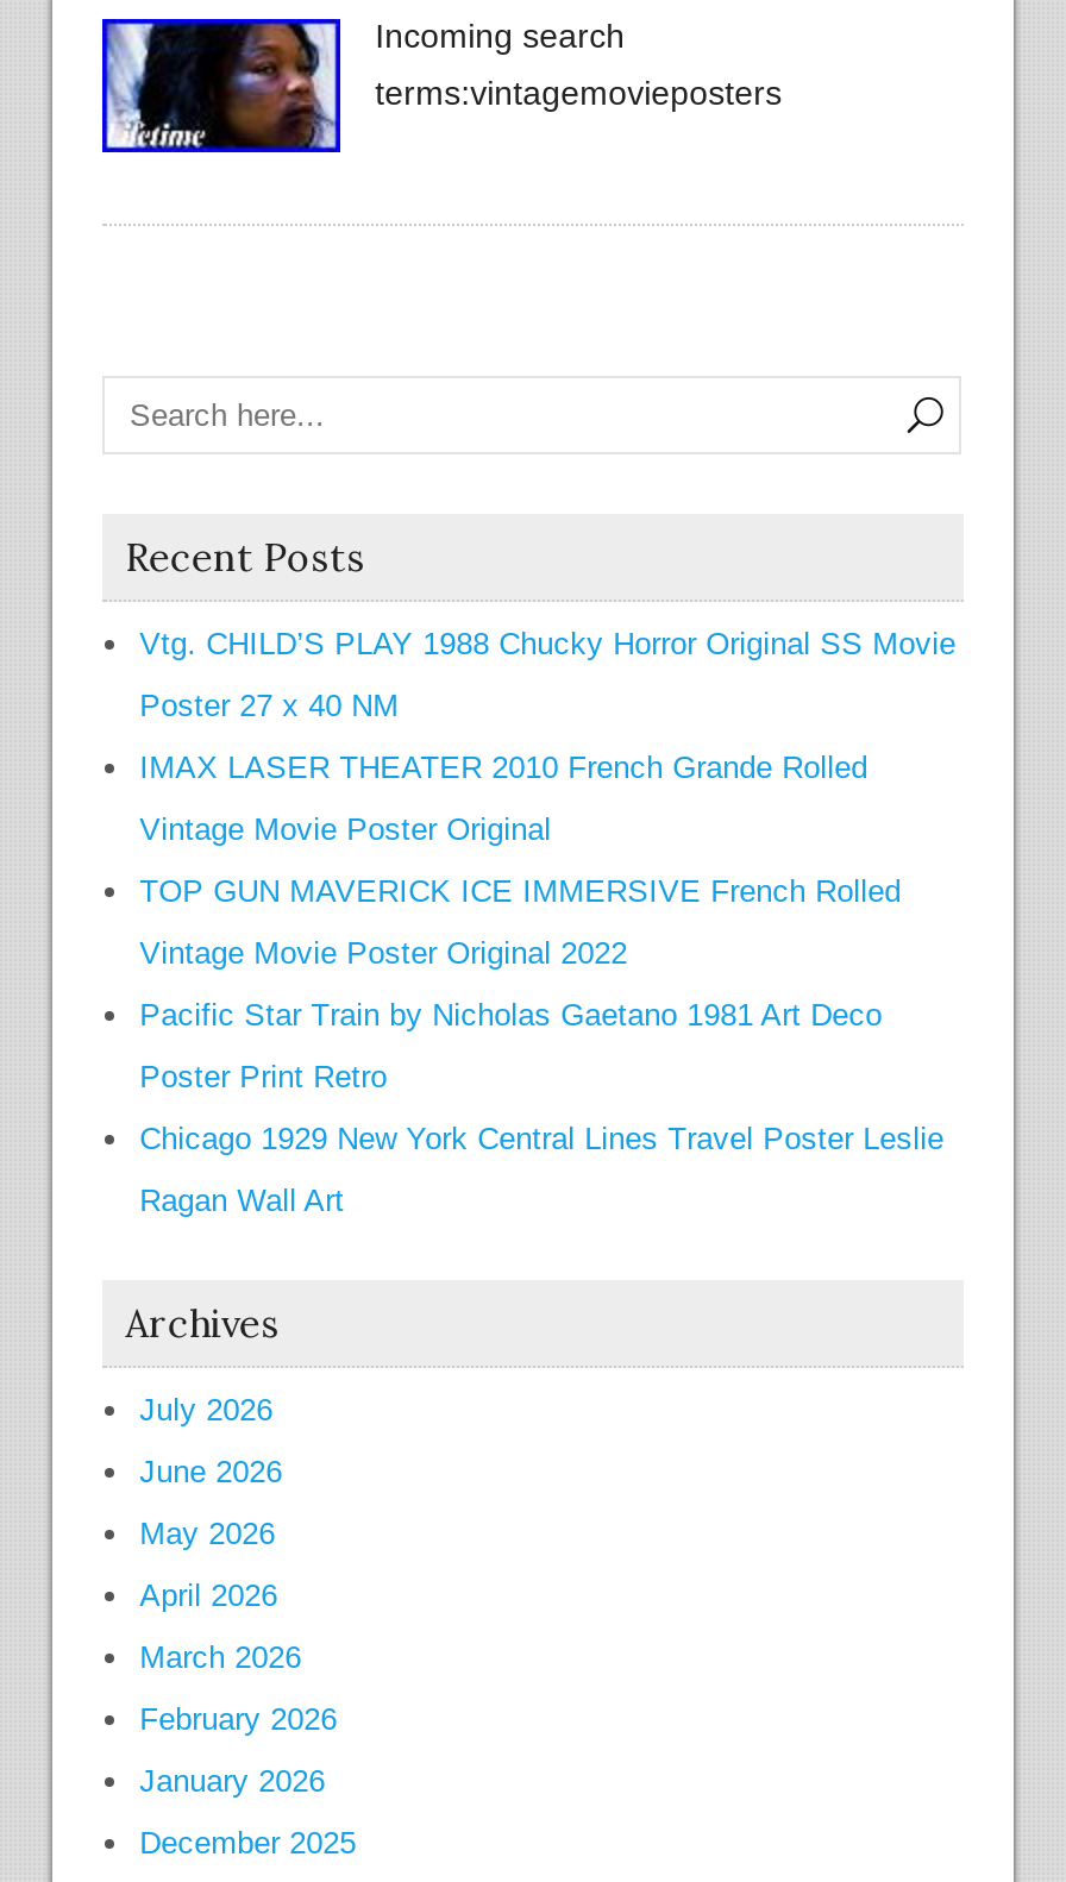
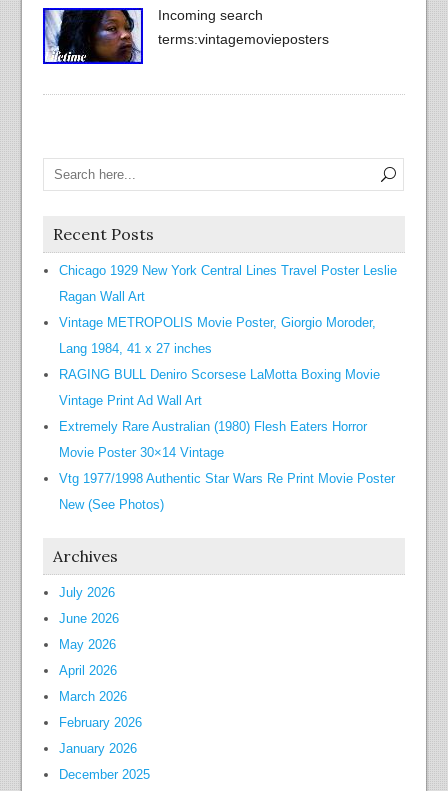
[139,626,956,1094] Vtg. CHILD’S PLAY 1988 Chucky Horror Original SS Movie | Poster 27 x 40 NM | IMAX LASER THEATER 2010 French Grande Rolled | Vintage Movie Poster Original | TOP GUN MAVERICK ICE IMMERSIVE French Rolled | Vintage Movie Poster Original 2022 | Pacific Star Train by Nicholas Gaetano 1981 Art Deco | Poster Print Retro -> none
moved [139,1121,944,1218] -> [59,263,397,304]: Chicago 1929 New York Central Lines Travel Poster Leslie | Ragan Wall Art
none -> [59,315,395,512] Vintage METROPOLIS Movie Poster, Giorgio Moroder, | Lang 1984, 41 x 27 inches | RAGING BULL Deniro Scorsese LaMotta Boxing Movie | Vintage Print Ad Wall Art | Extremely Rare Australian (1980) Flesh Eaters Horror | Movie Poster 30×14 Vintage | Vtg 1977/1998 Authentic Star Wars Re Print Movie Poster | New (See Photos)

